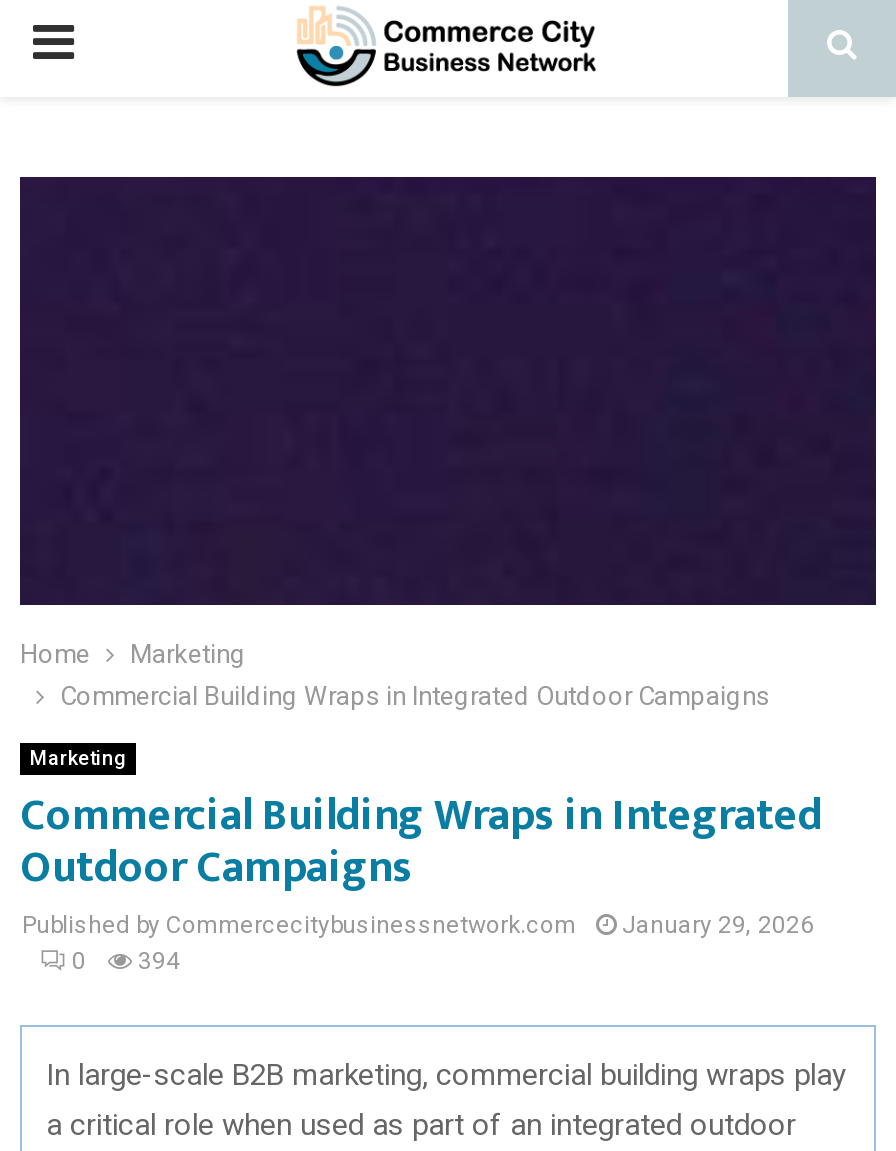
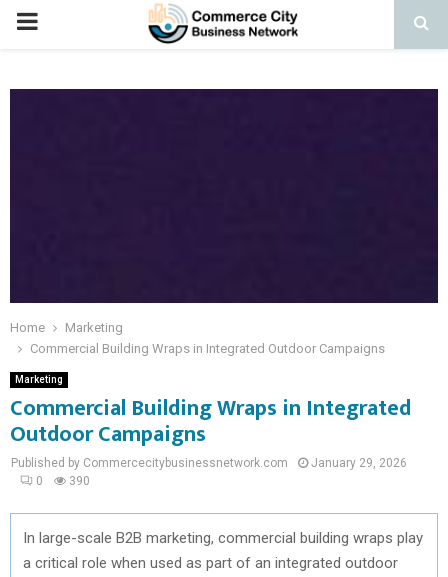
[72,947,180,975] 0 394 -> [36,474,90,488] 0 390

